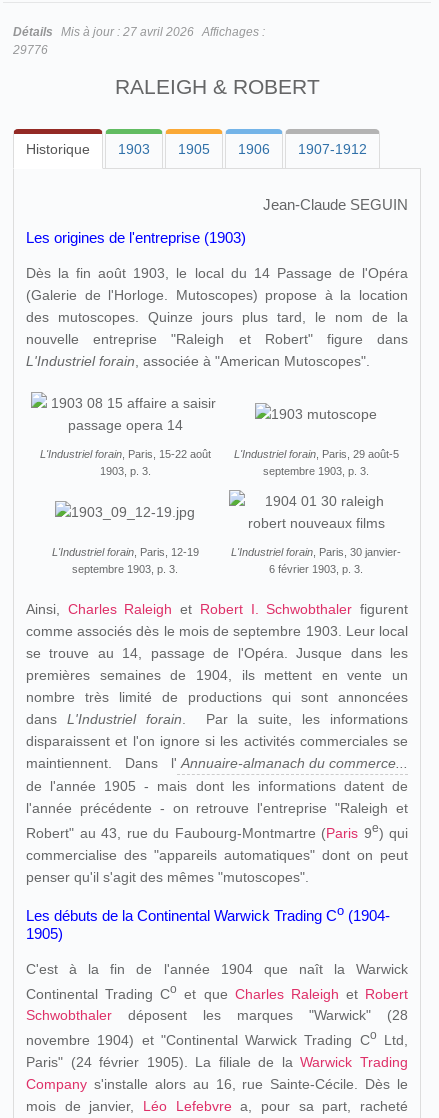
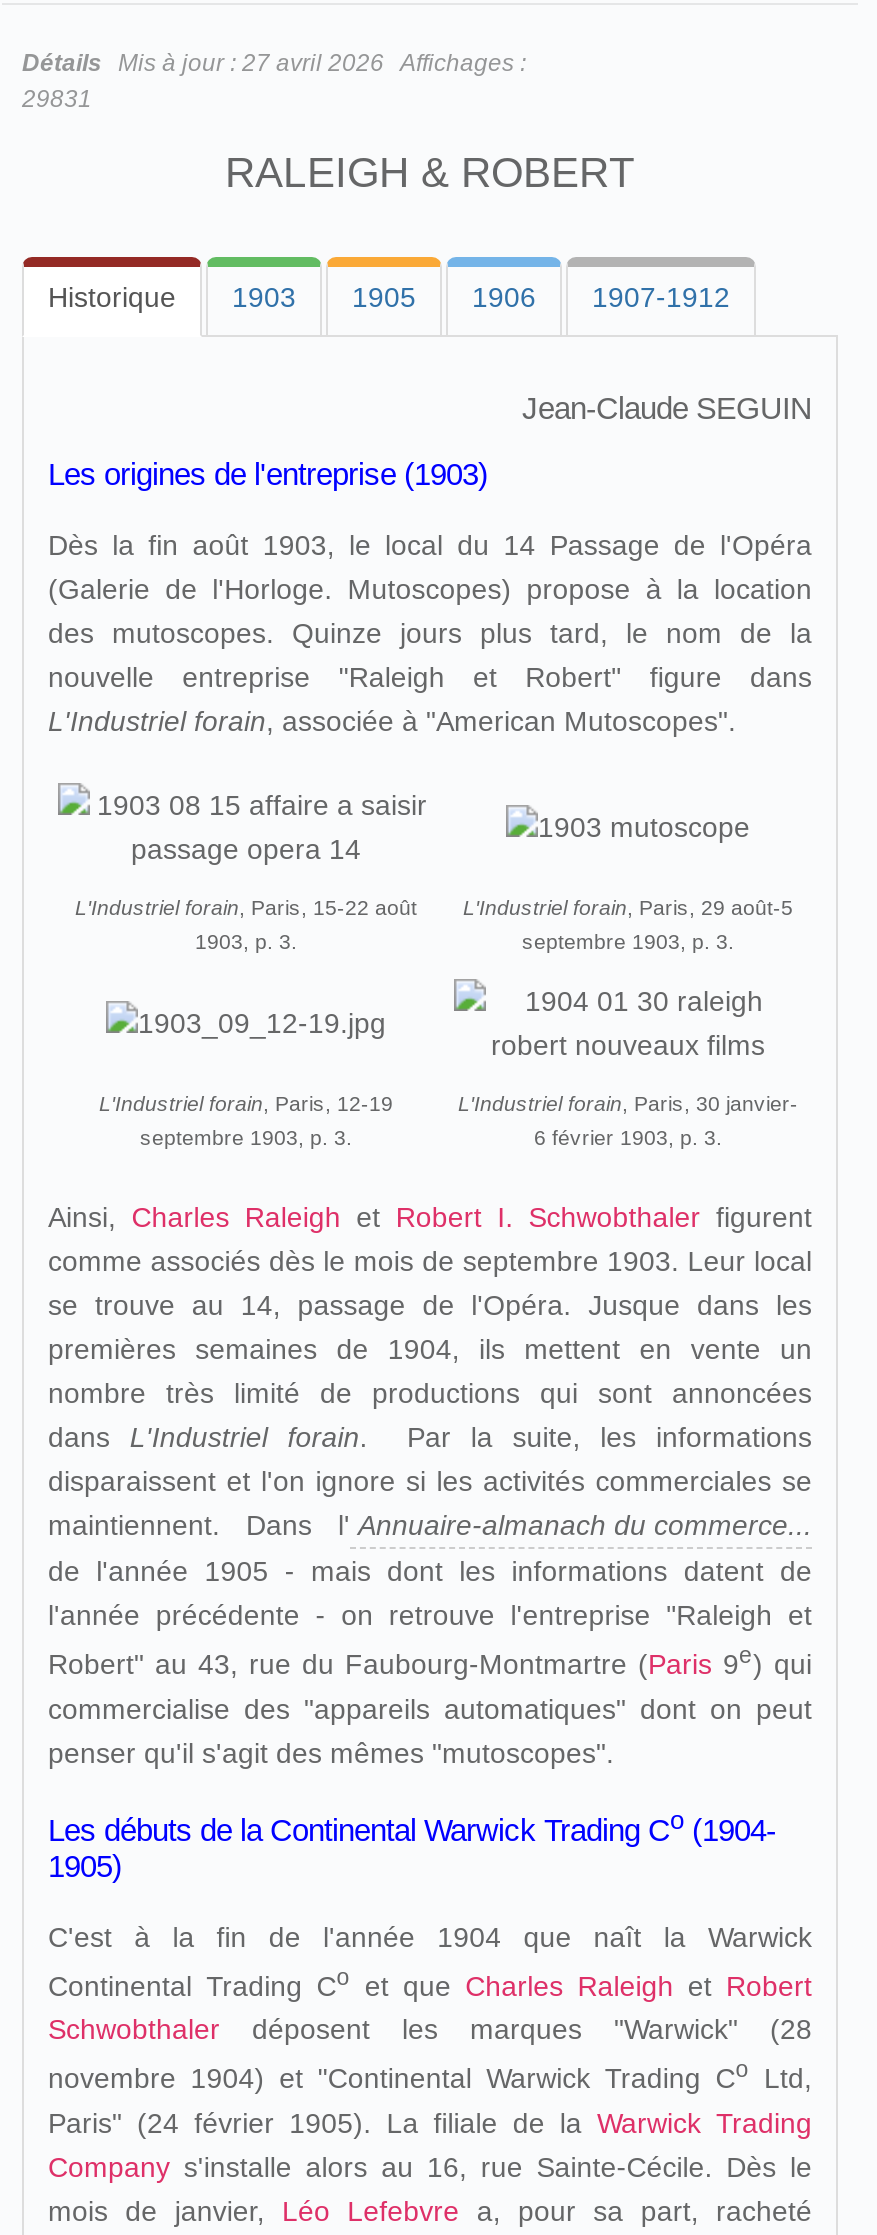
[13,43,48,57] 29776 -> [22,85,92,113] 29831

